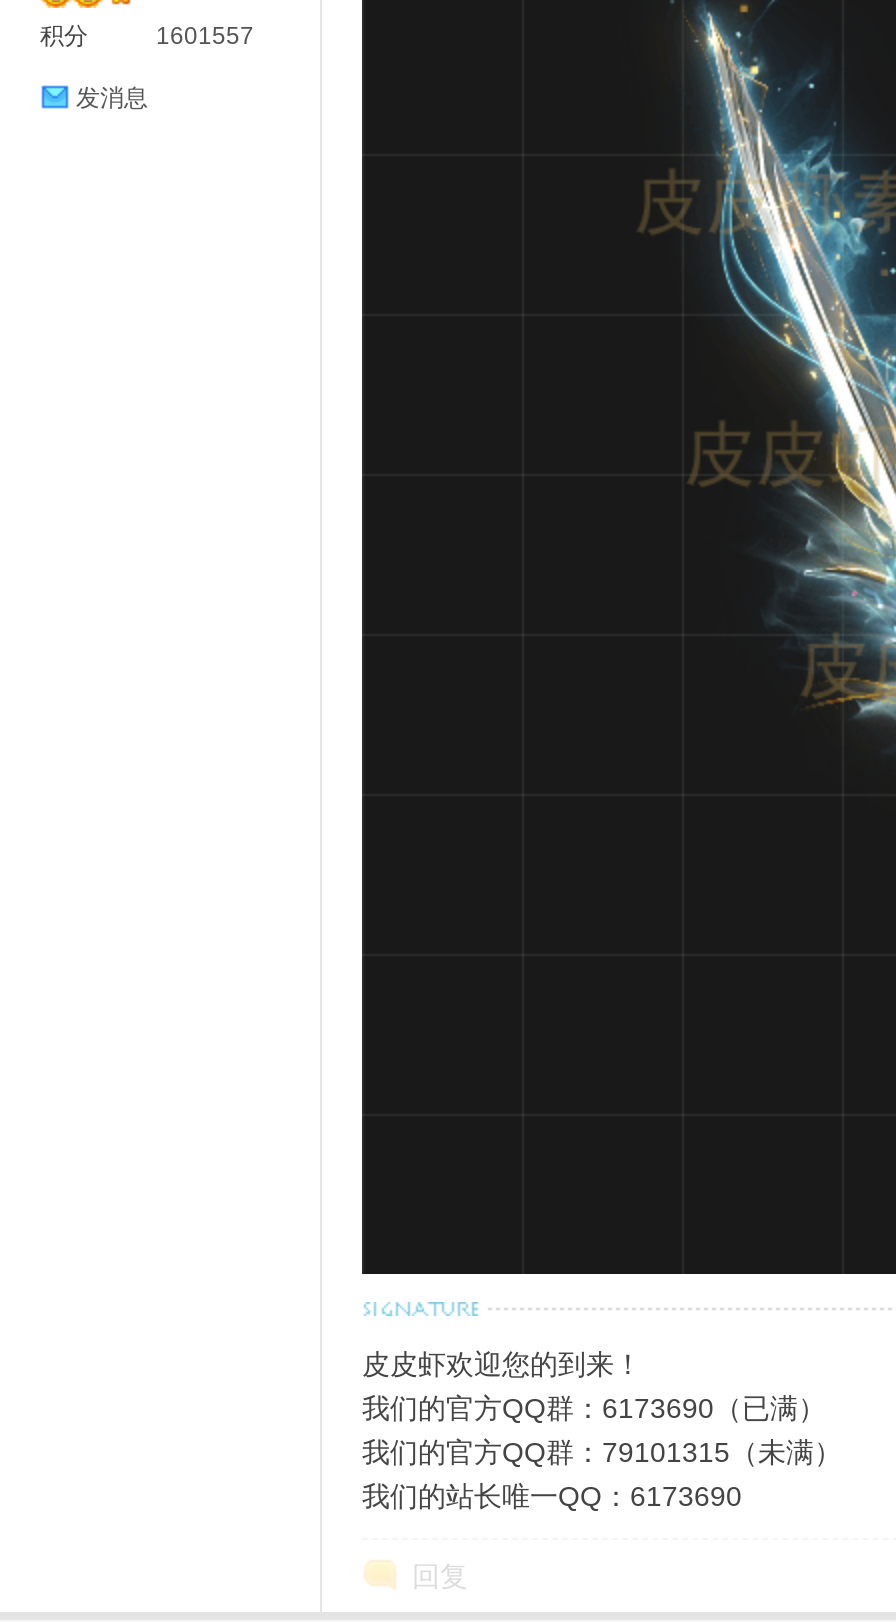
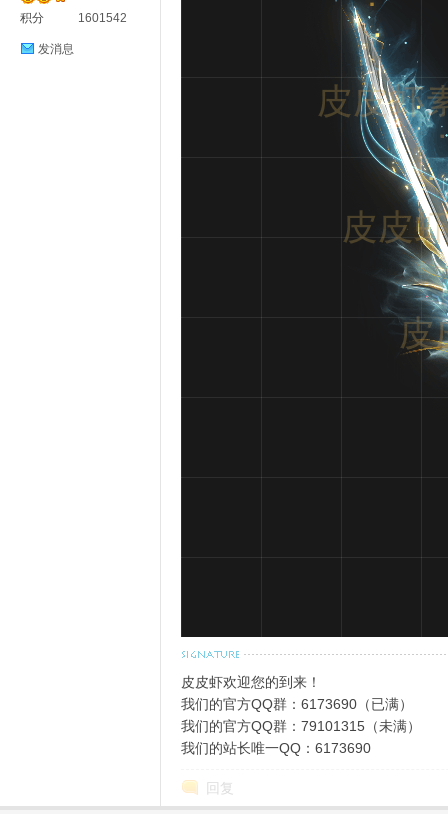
[156,22,254,50] 1601557 -> [78,11,127,25] 1601542

